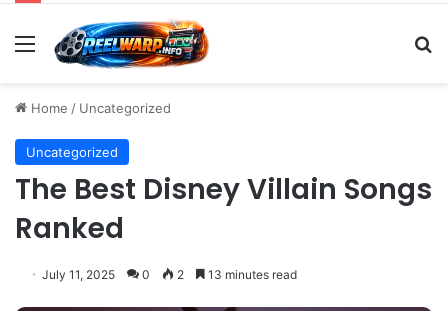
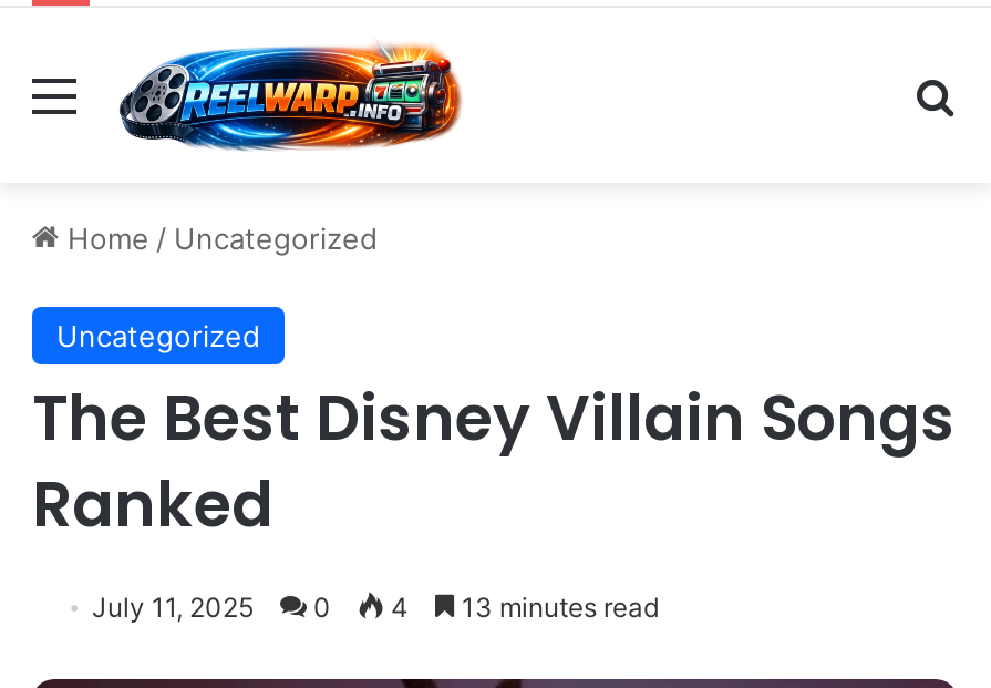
[42,267,297,282] July 11, 2025 0 2 13 minutes read -> [92,590,659,623] July 11, 2025 0 4 13 minutes read

